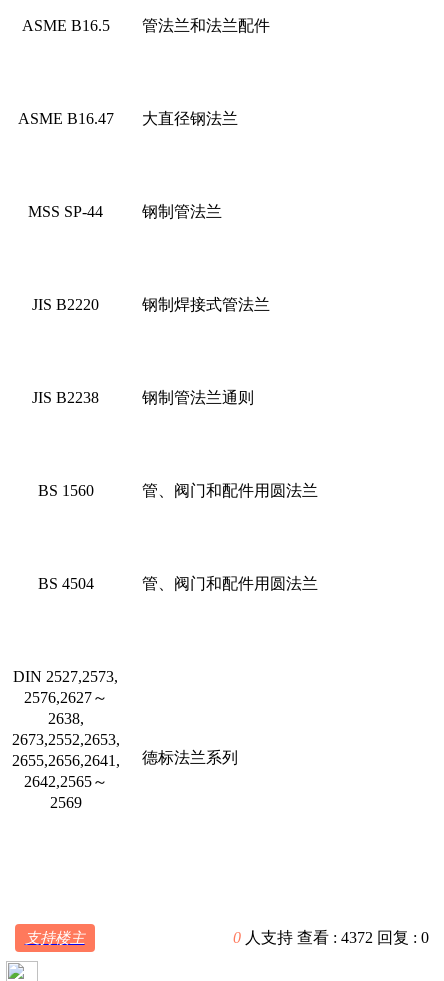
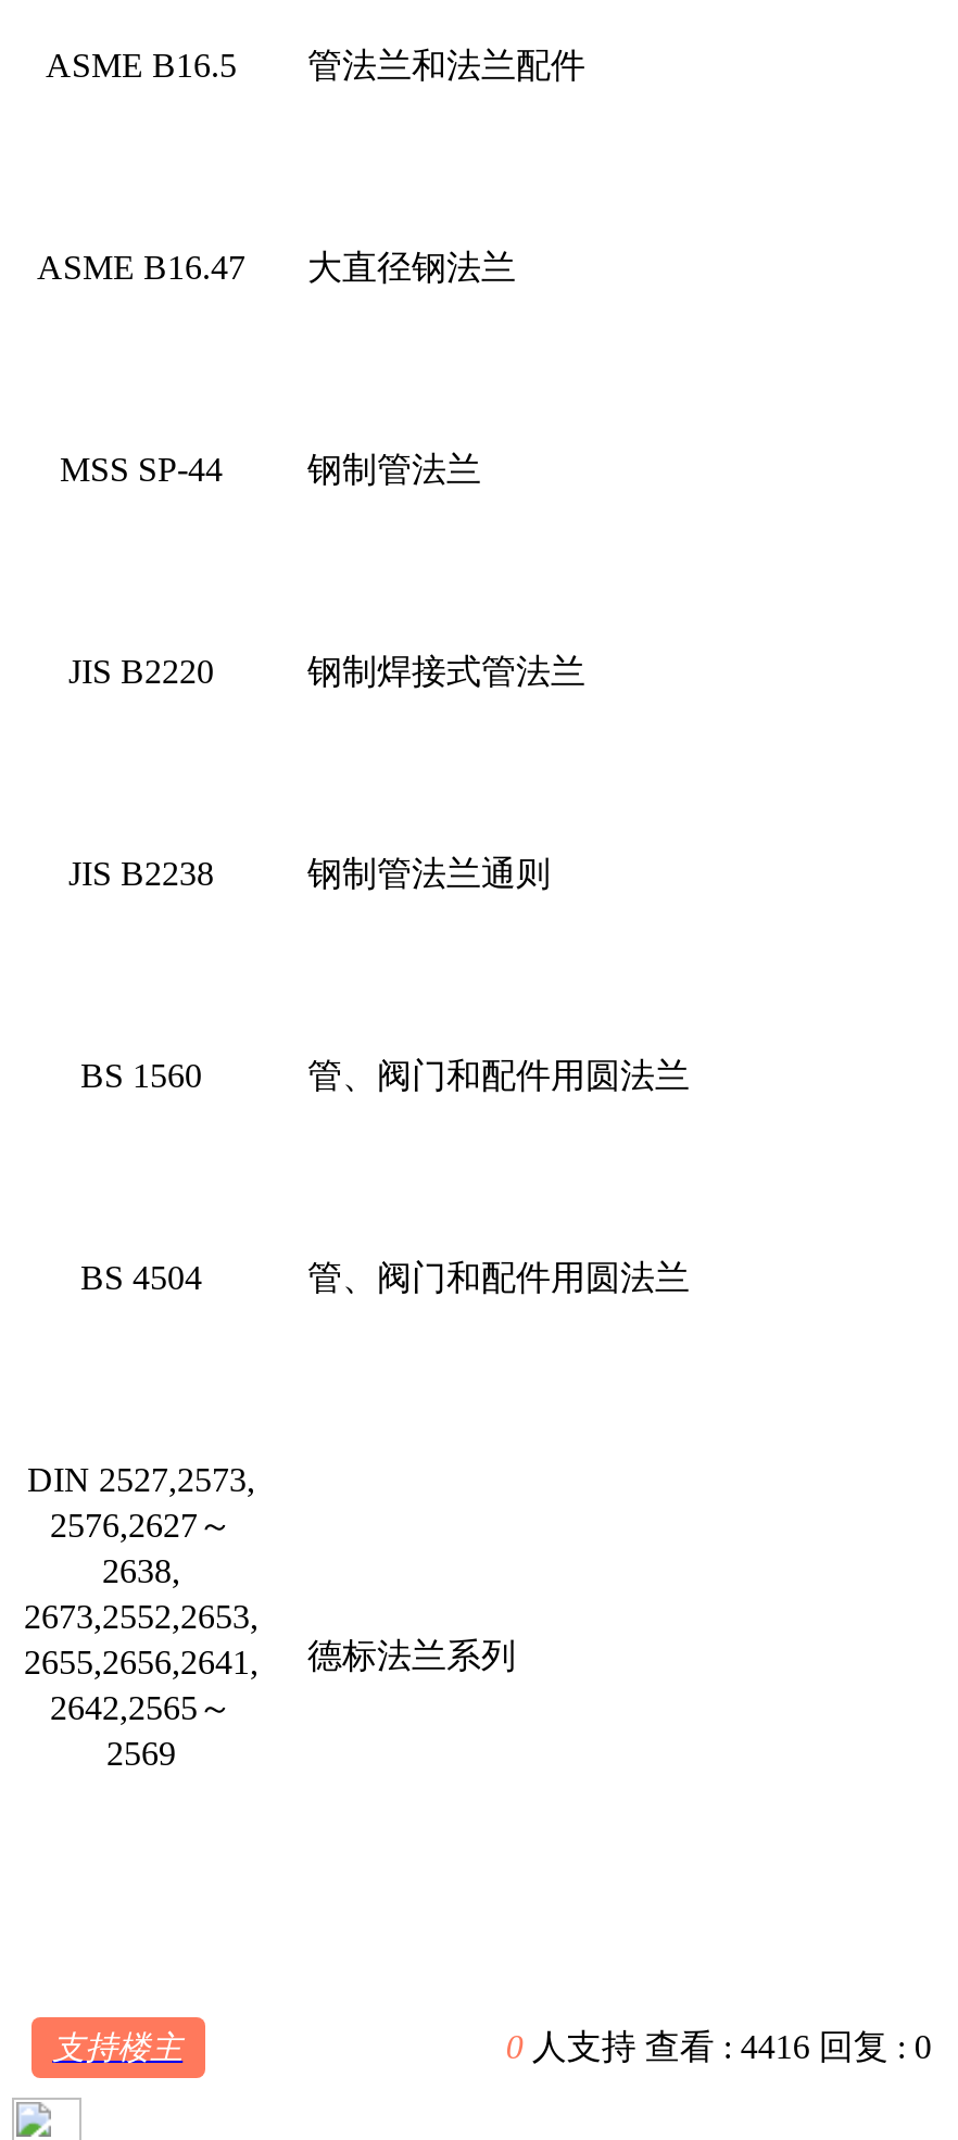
[233,929,429,946] 0人支持 查看 : 4372 回复 : 0 -> [506,2029,931,2066] 0人支持 查看 : 4416 回复 : 0

